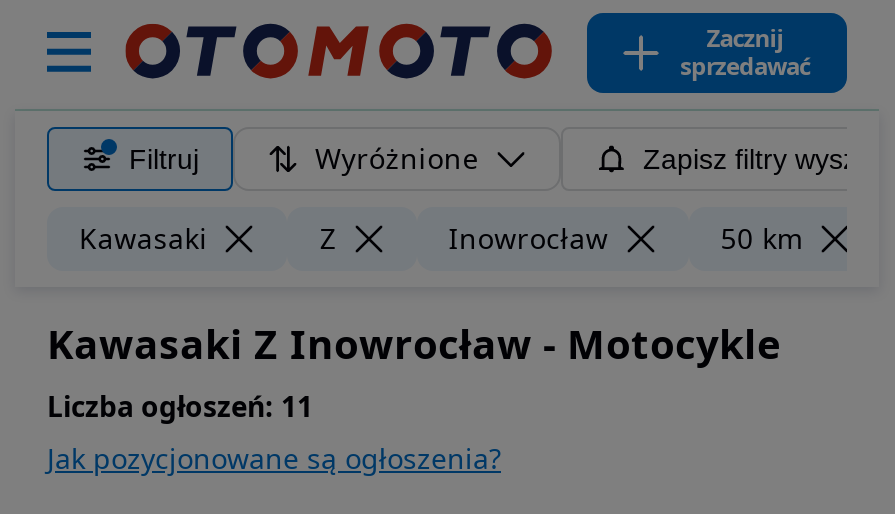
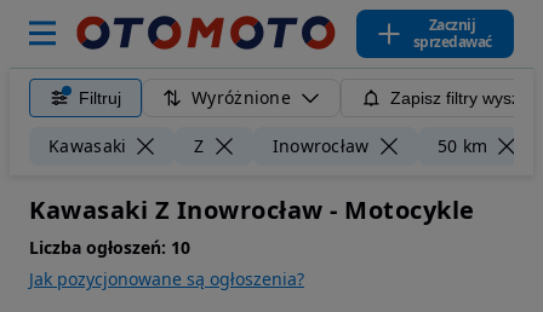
[47,387,313,425] Liczba ogłoszeń: 11 -> [29,236,190,259] Liczba ogłoszeń: 10

